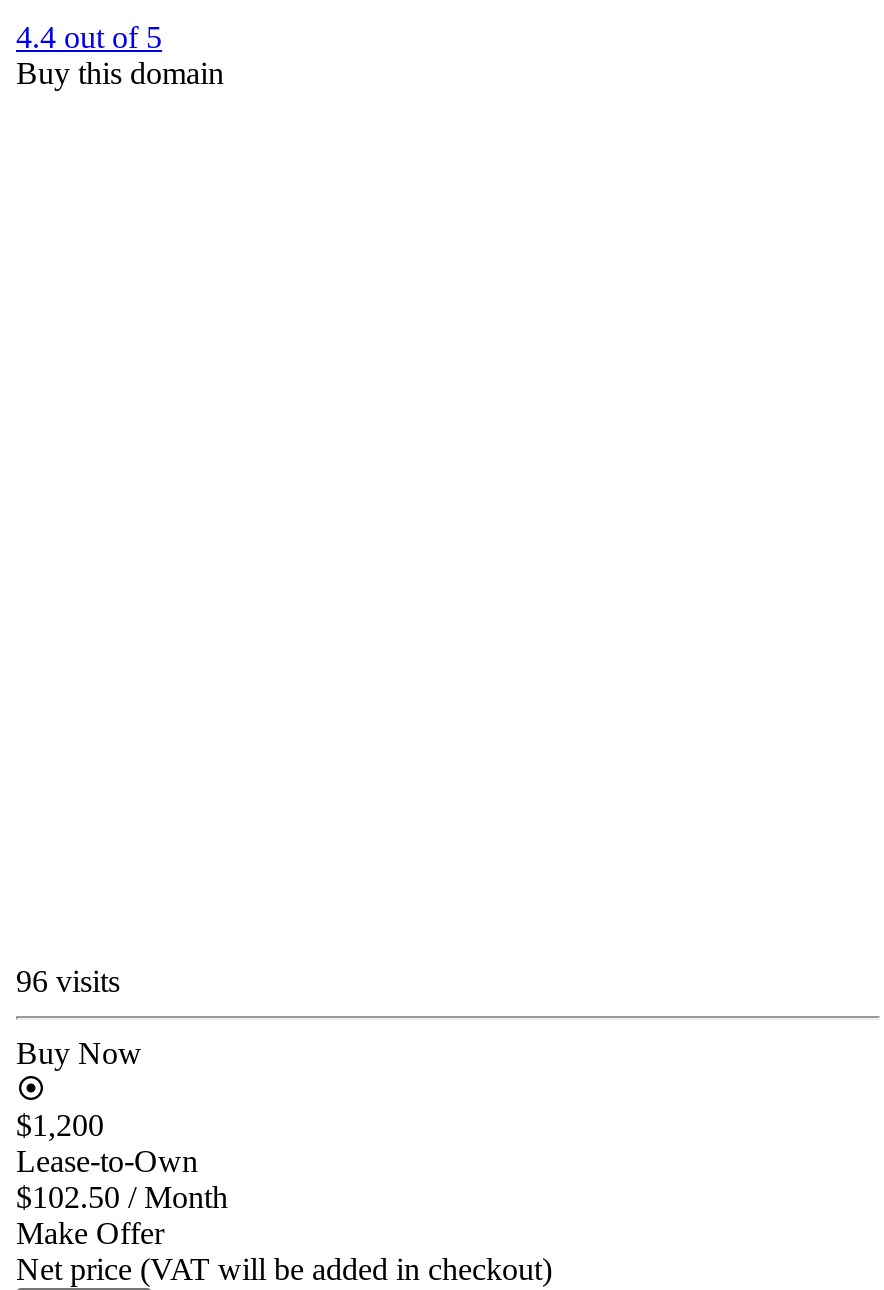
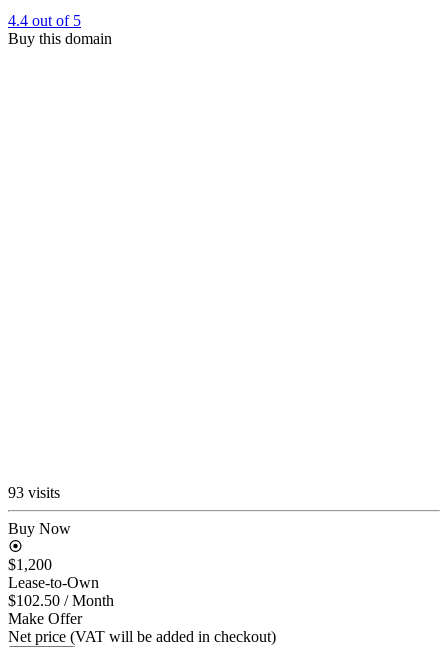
[16,963,120,997] 96 visits -> [8,484,60,501] 93 visits

